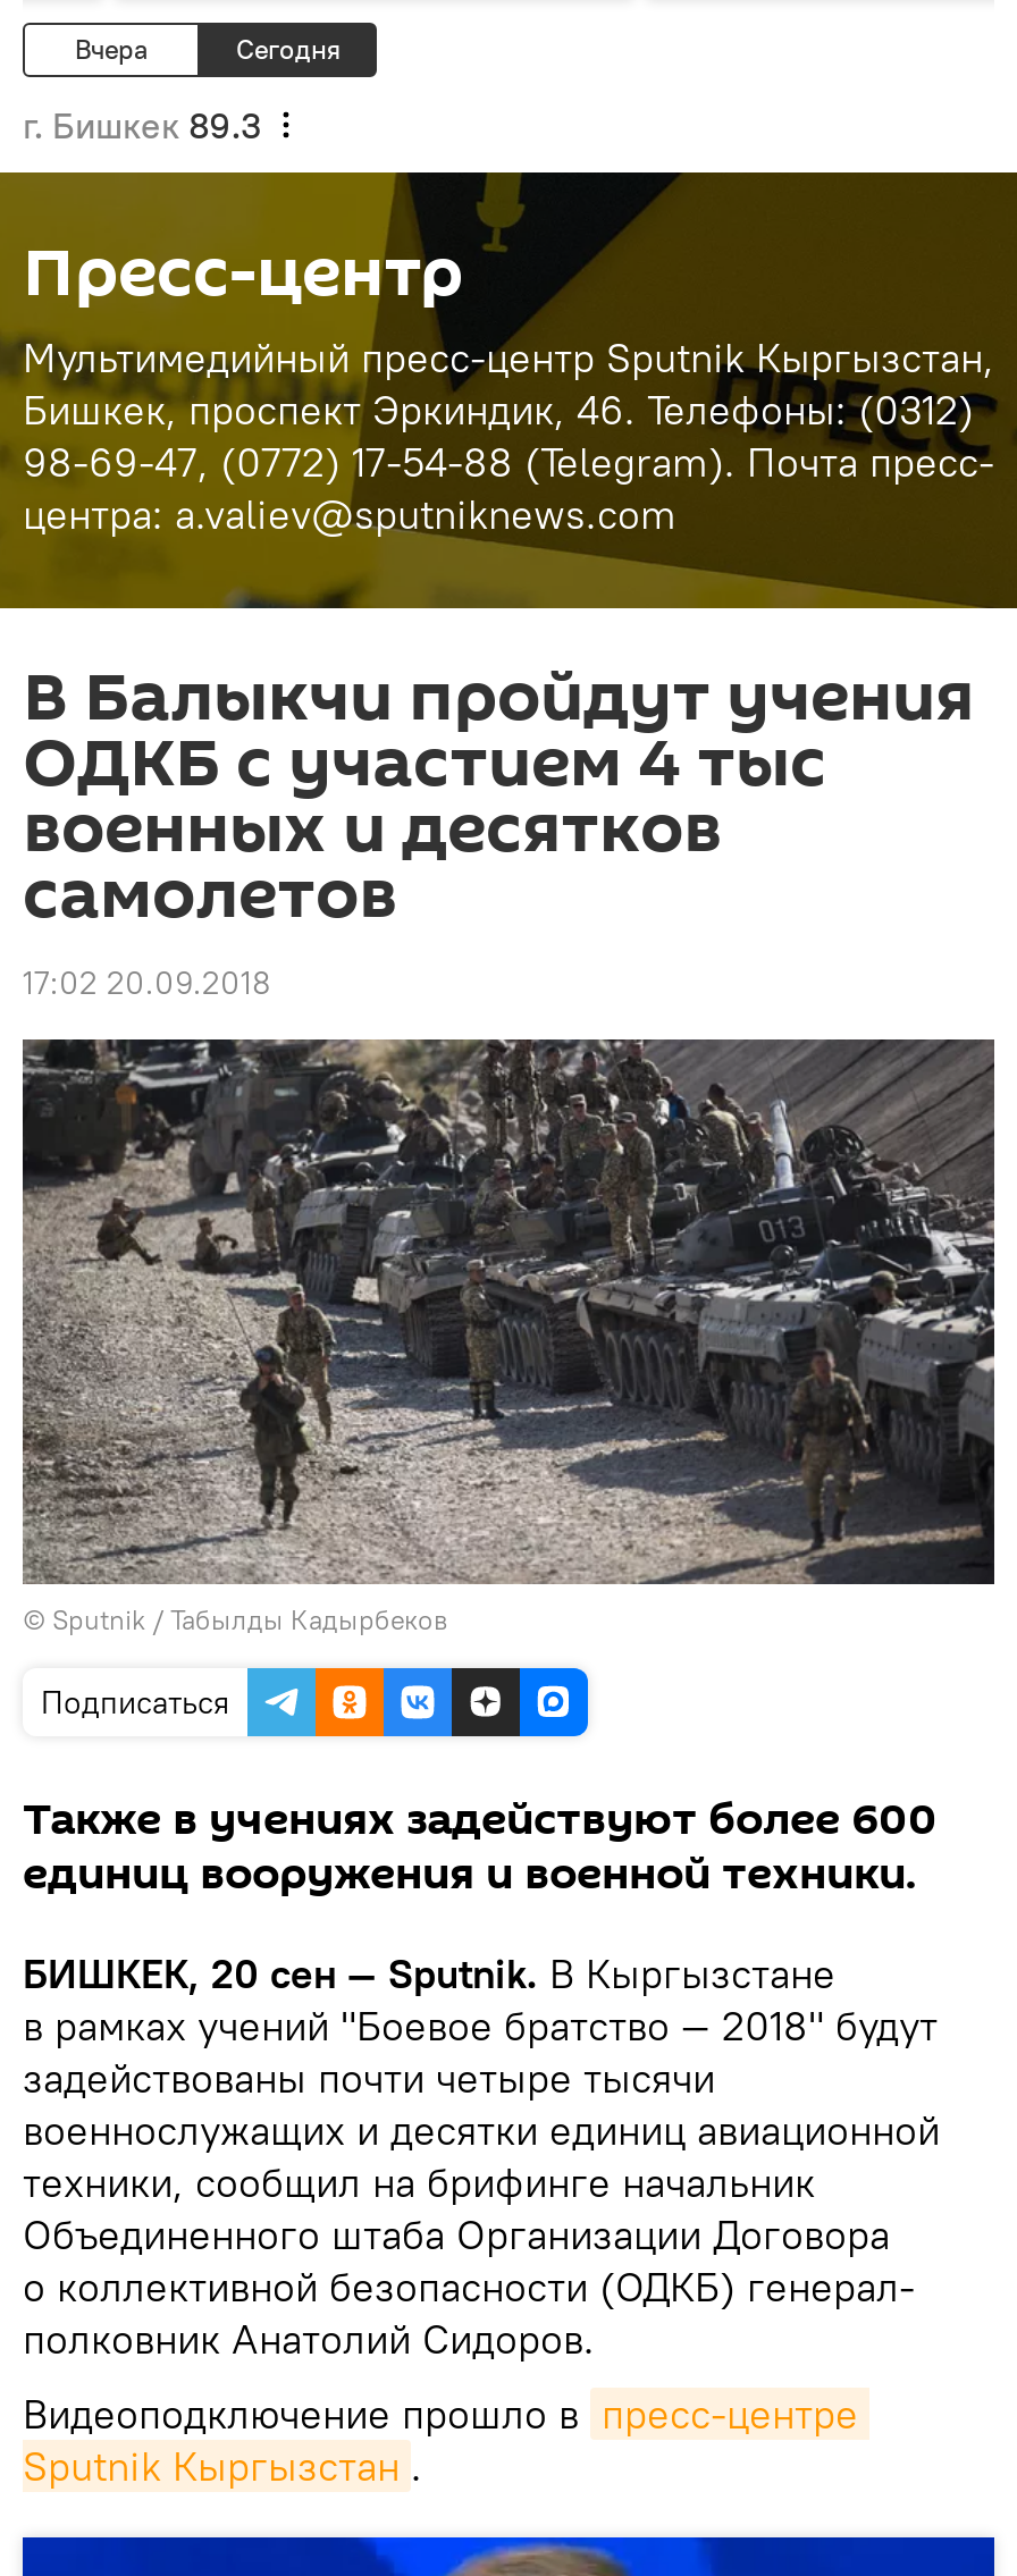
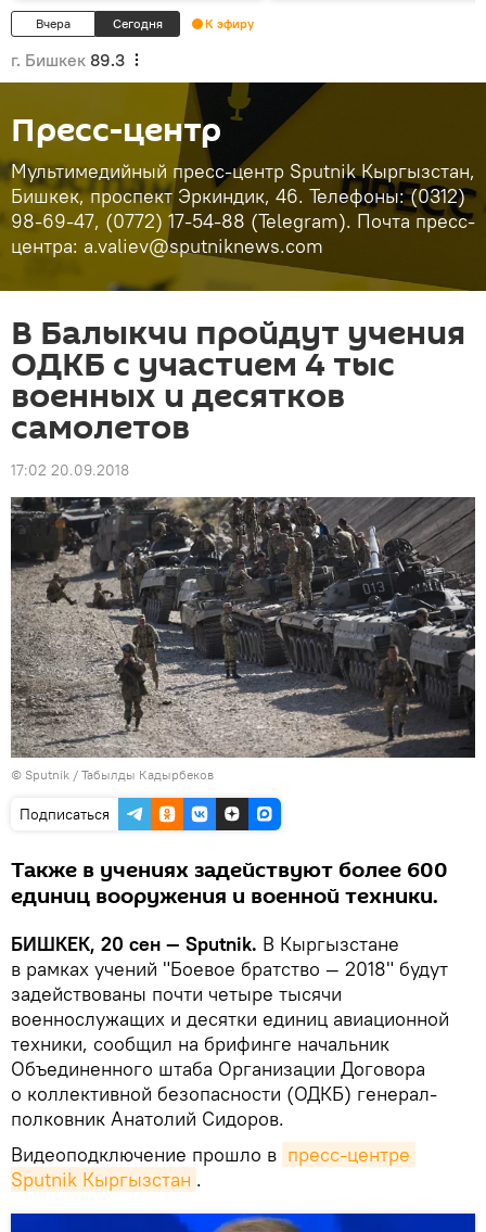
none -> [205,15,254,31] К эфиру

